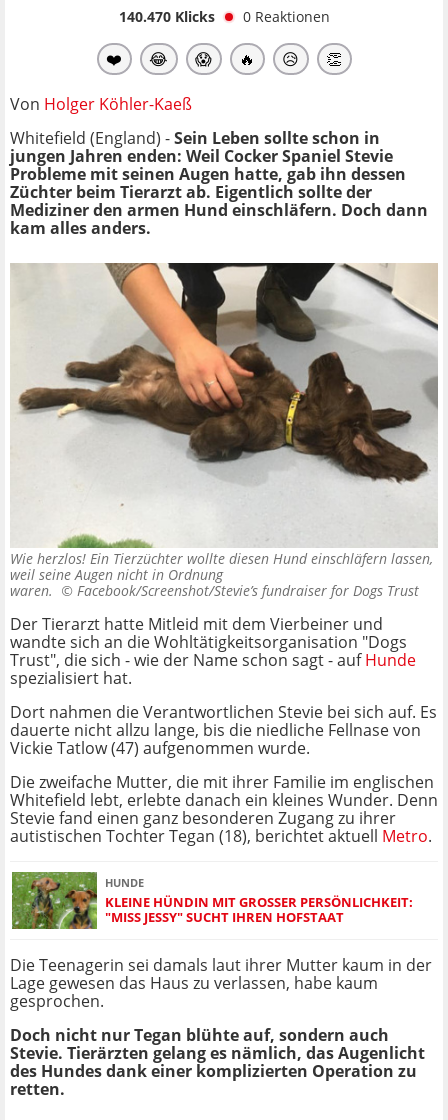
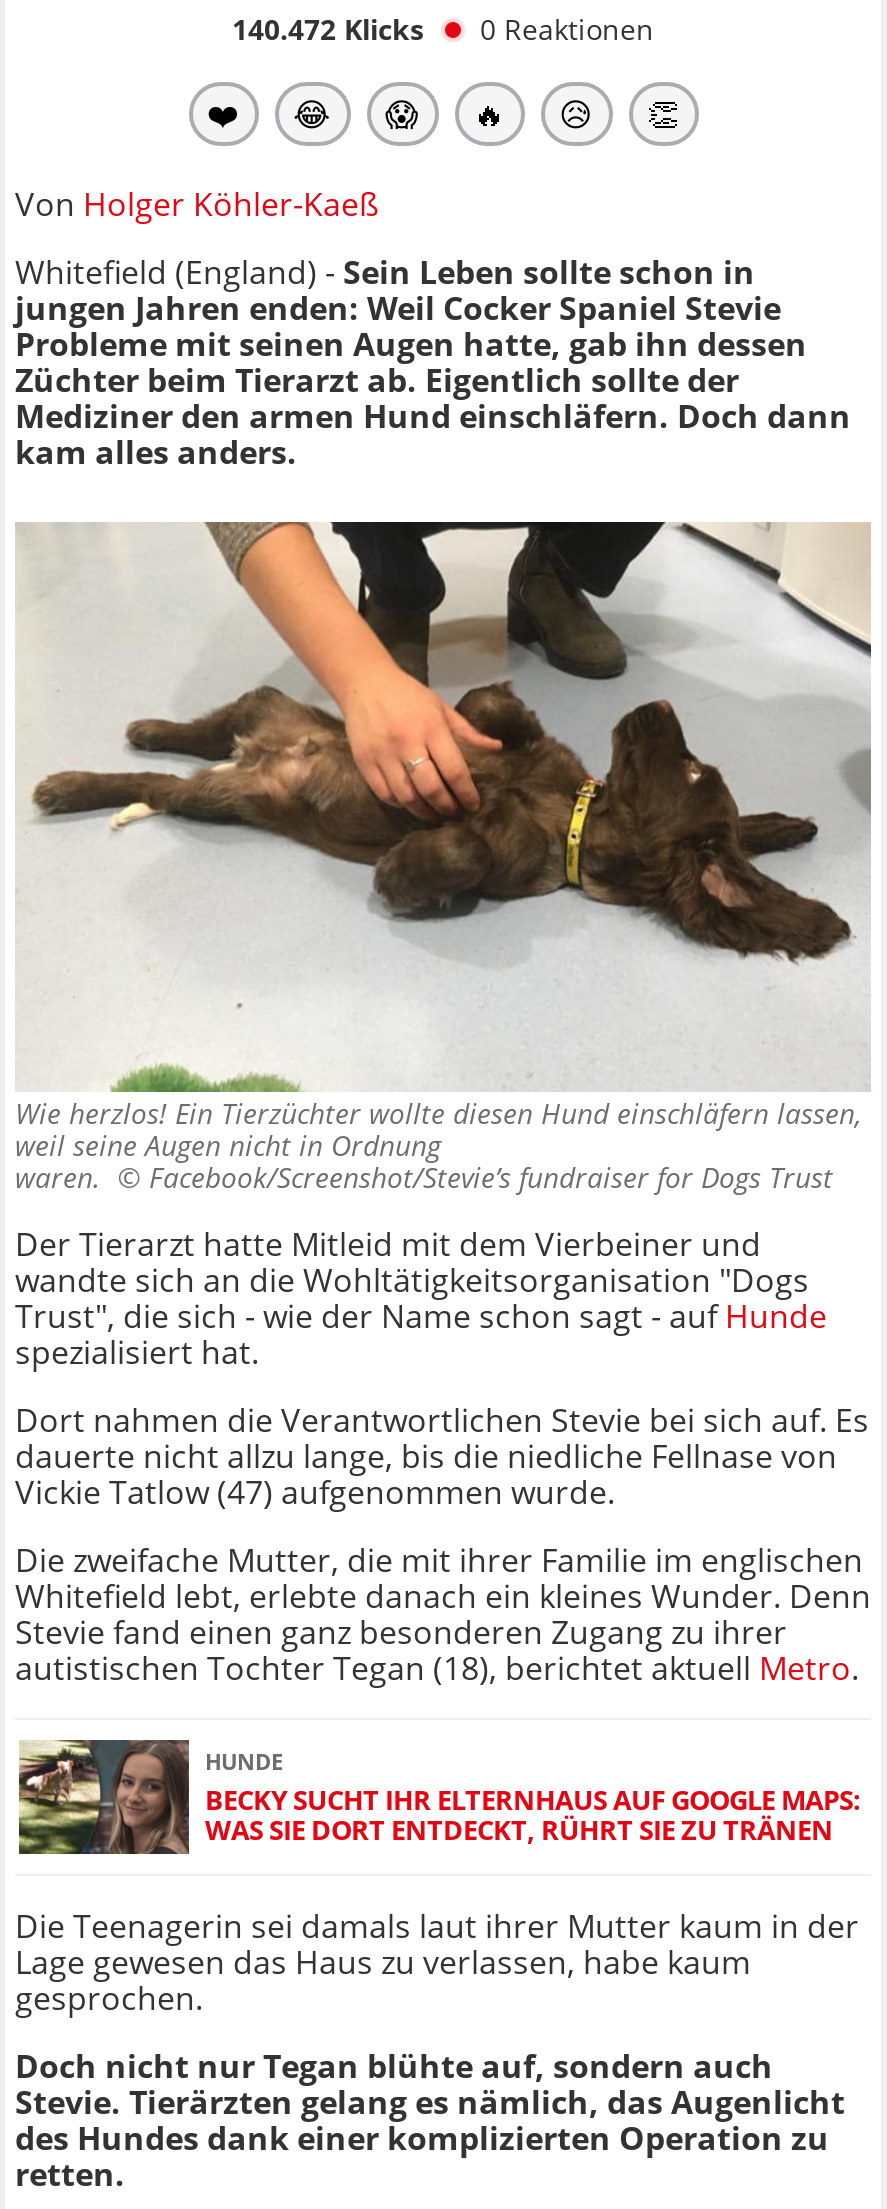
[118,7,329,26] 140.470 Klicks 0 Reaktionen -> [232,10,654,48] 140.472 Klicks 0 Reaktionen
[11,872,413,930] [image] | KLEINE HÜNDIN MIT GROSSER PERSÖNLICHKEIT: " | MISS JESSY" SUCHT IHREN HOFSTAAT -> [19,1740,861,1856] [image] | BECKY SUCHT IHR ELTERNHAUS AUF GOOGLE MAPS: | WAS SIE DORT ENTDECKT, RÜHRT SIE ZU TRÄNEN

